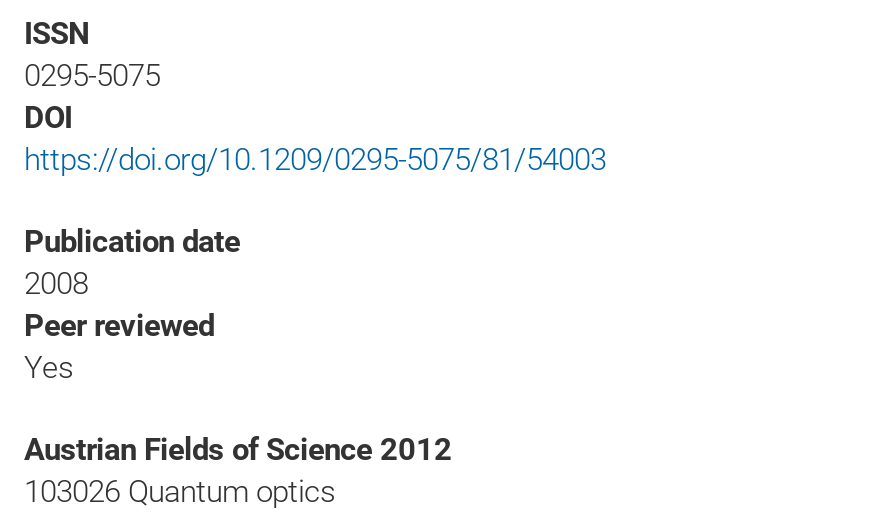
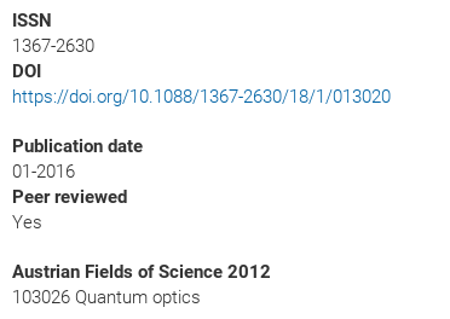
[24,59,160,95] 0295-5075 -> [12,35,94,57] 1367-2630
[24,143,606,179] https://doi.org/10.1209/0295-5075/81/54003 -> [12,86,391,108] https://doi.org/10.1088/1367-2630/18/1/013020
[24,267,88,303] 2008 -> [12,161,75,183] 01-2016

